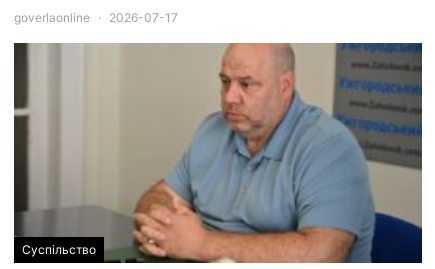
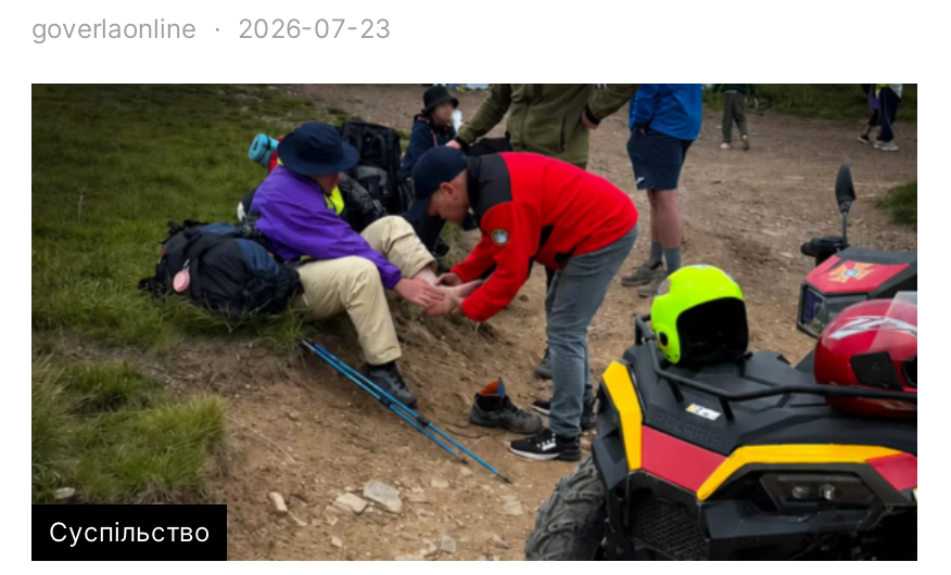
[14,9,178,24] goverlaonline 2026-07-17 -> [31,12,392,44] goverlaonline 2026-07-23
[14,42,423,264] [image] -> [31,82,920,564] [image]

